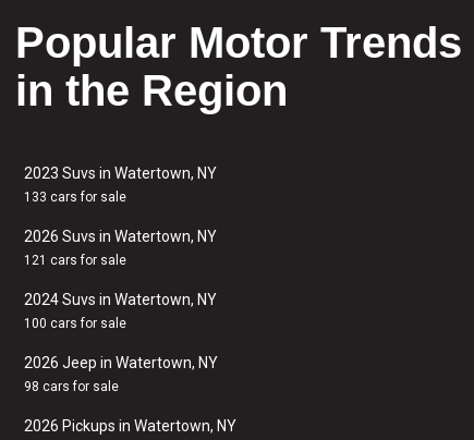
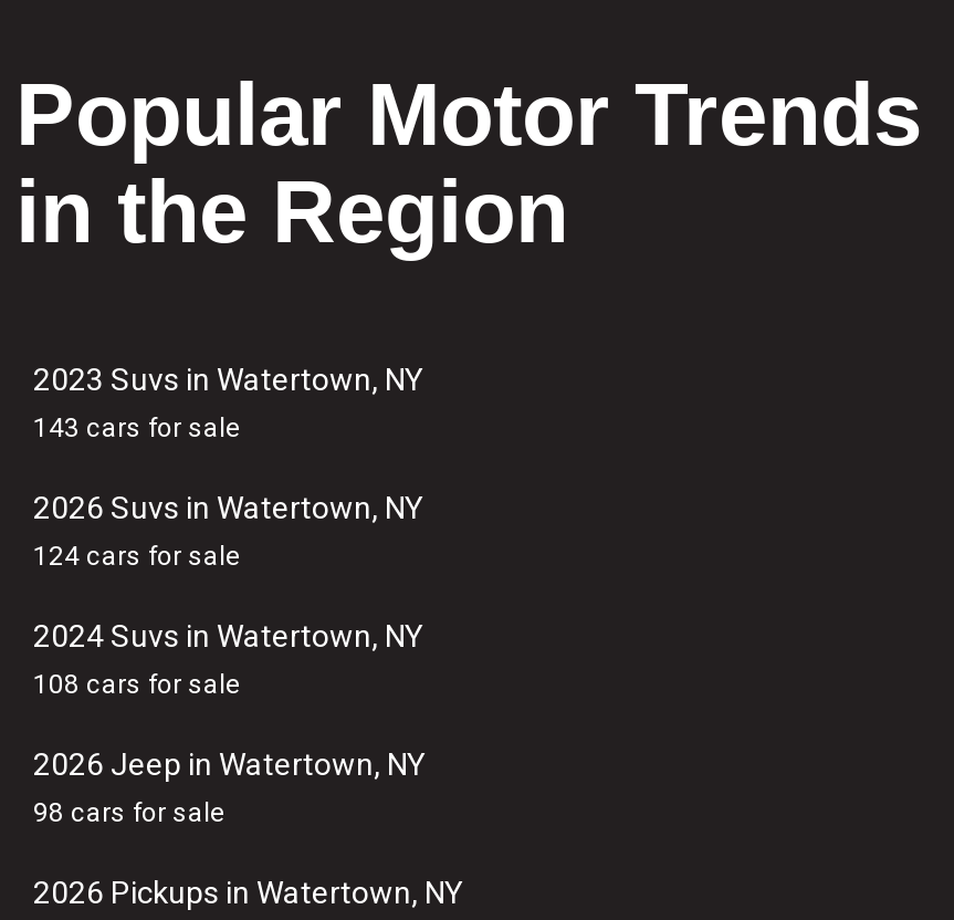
[24,190,126,205] 133 cars for sale -> [33,412,241,443] 143 cars for sale
[24,253,126,268] 121 cars for sale -> [33,541,241,572] 124 cars for sale
[24,316,126,331] 100 cars for sale -> [33,669,241,700] 108 cars for sale

